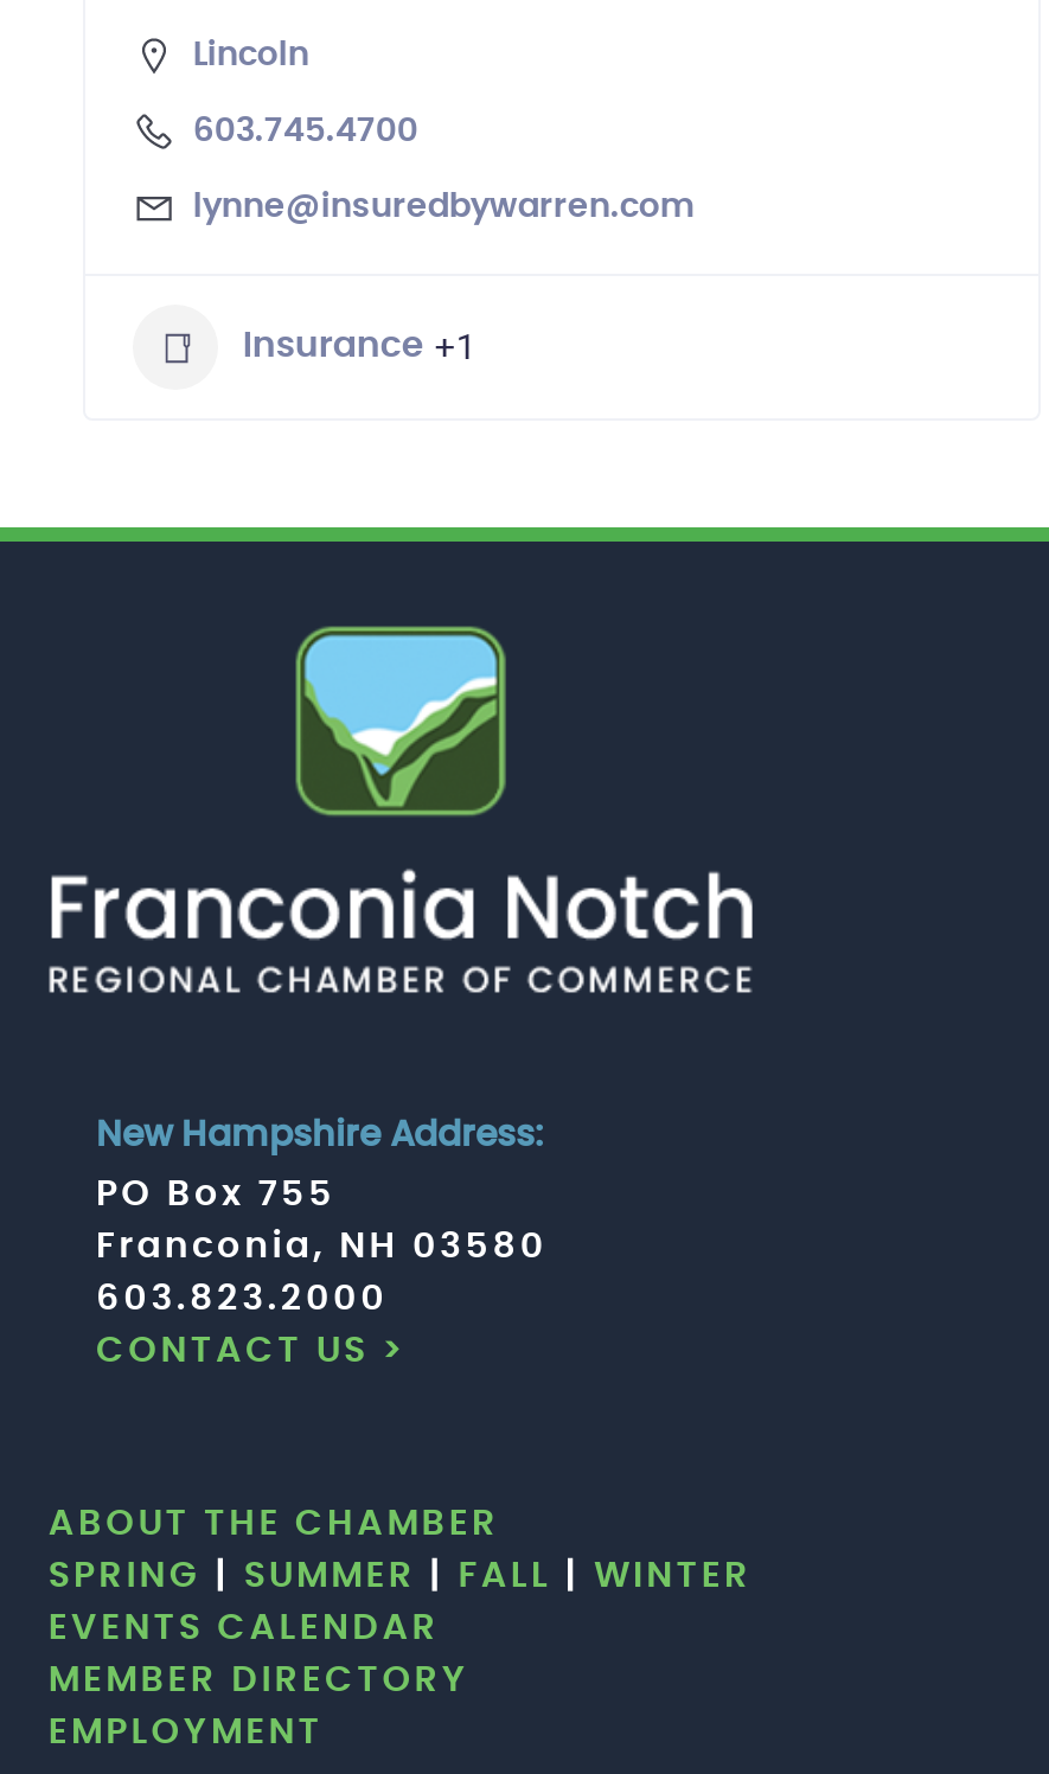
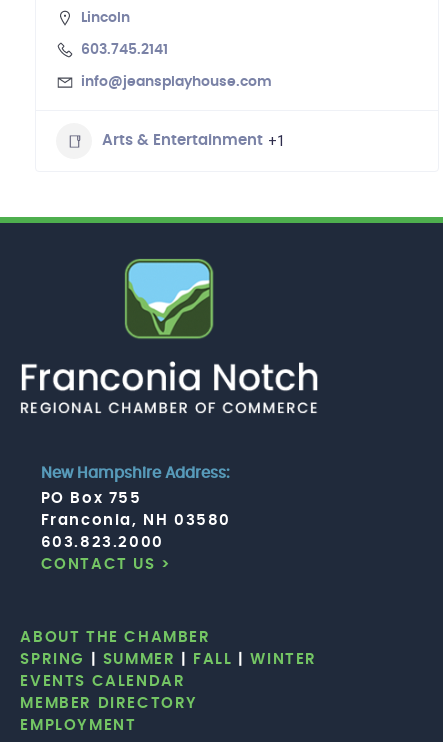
[193,115,418,149] 603.745.4700 -> [81,43,168,57] 603.745.2141
[193,191,696,224] lynne@insuredbywarren.com -> [81,75,272,89] info@jeansplayhouse.com
[243,326,475,369] Insurance +1 -> [102,132,285,150] Arts & Entertainment +1

